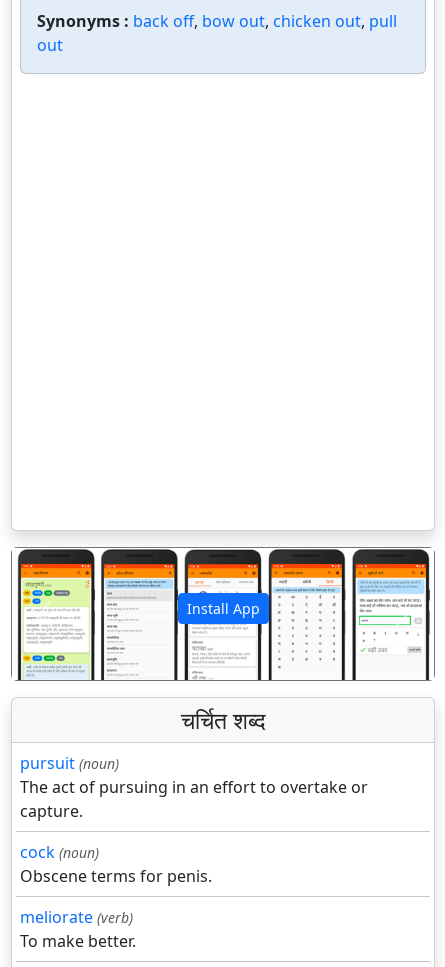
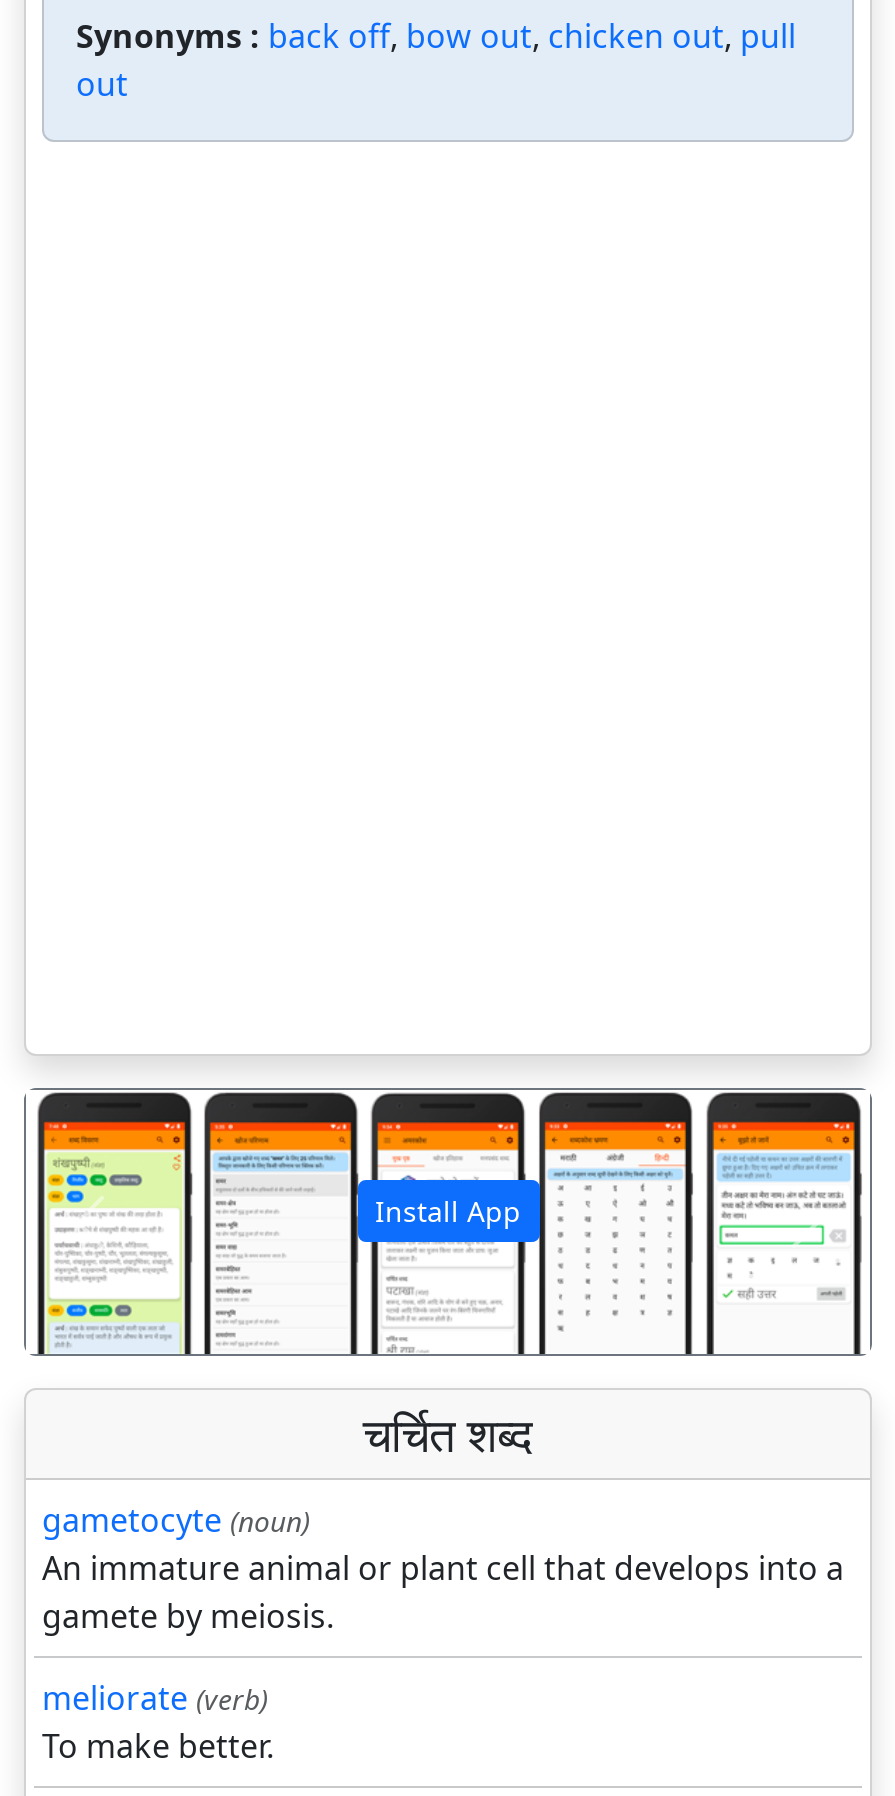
[20,752,368,887] pursuit (noun) | The act of pursuing in an effort to overtake or | capture. | cock (noun) | Obscene terms for penis. -> [42,1498,844,1638] gametocyte (noun) | An immature animal or plant cell that develops into a | gamete by meiosis.

